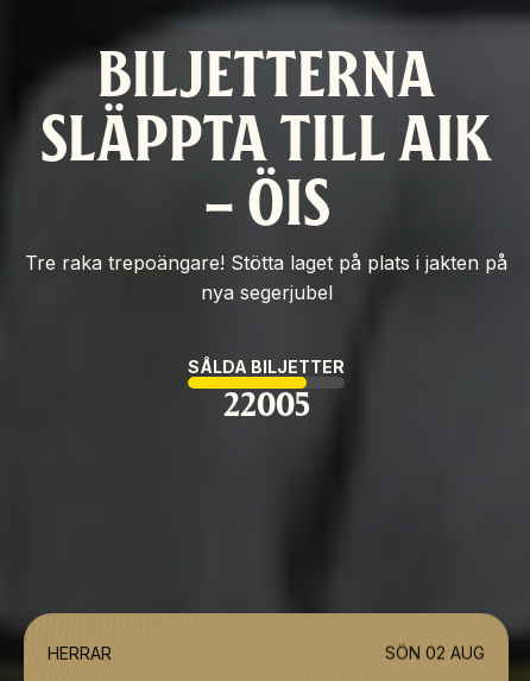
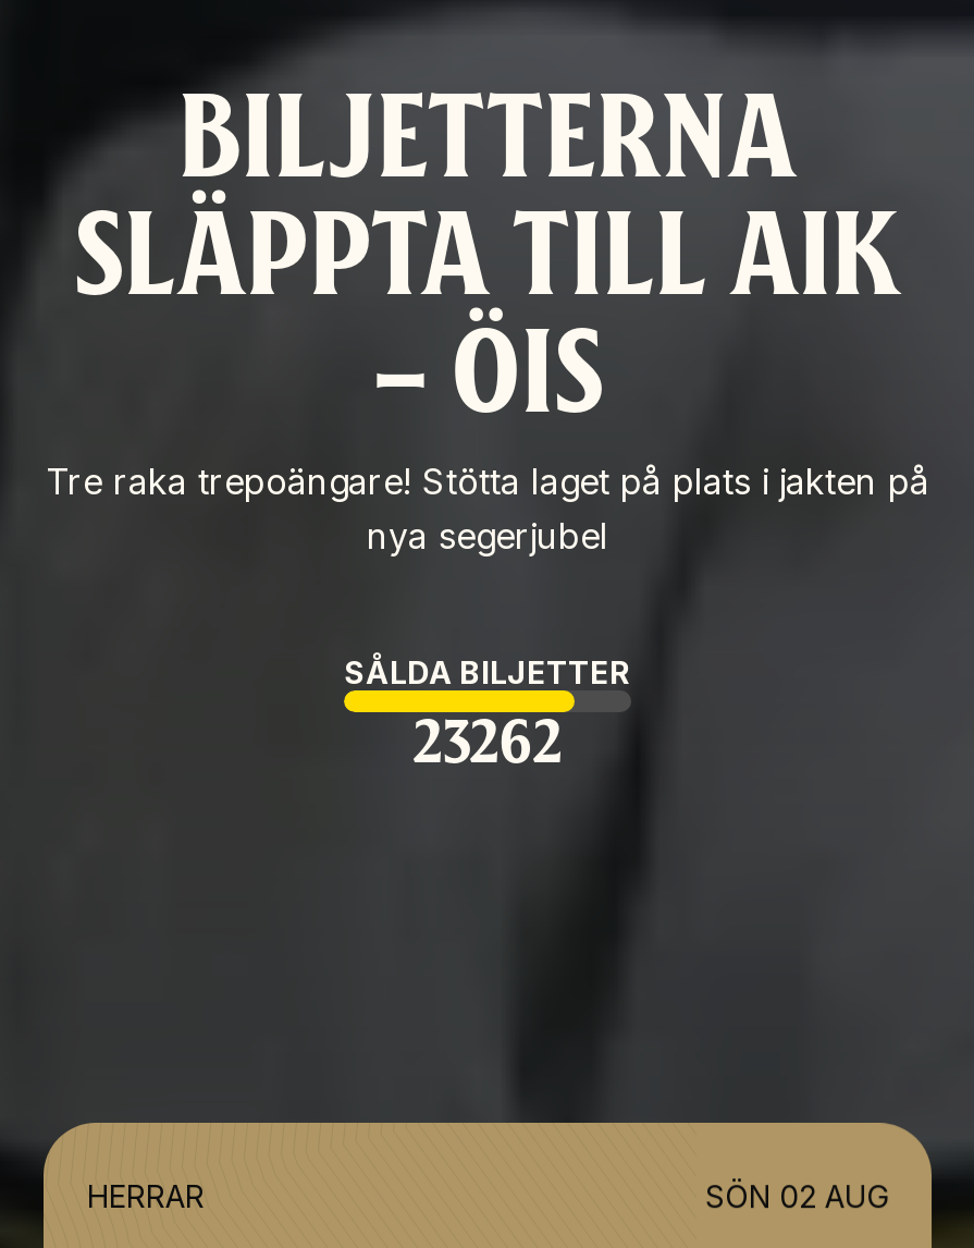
[223,386,310,424] 22005 -> [412,708,563,777] 23262

